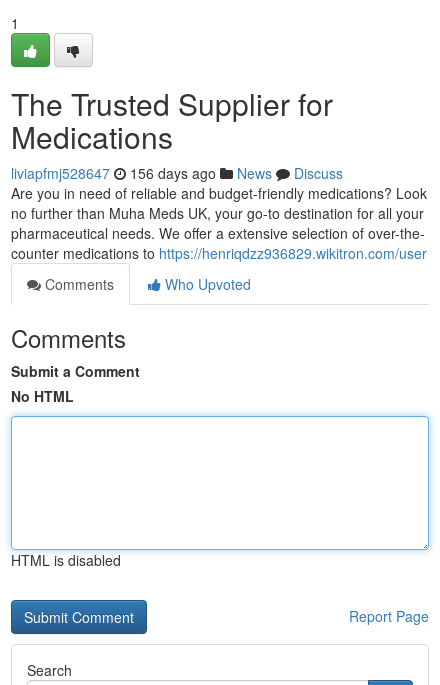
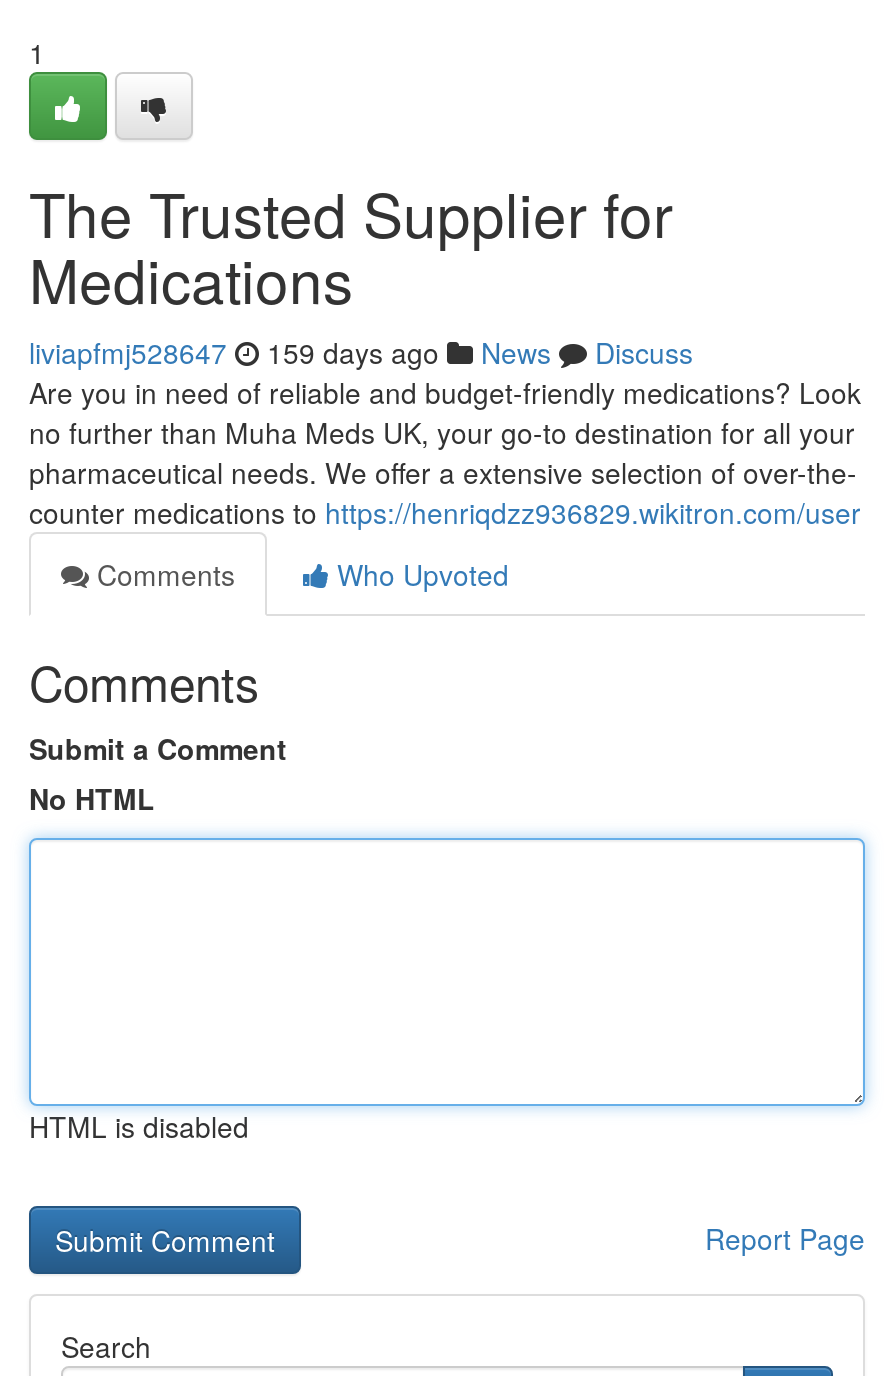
[11,163,343,183] liviapfmj528647 156 days ago News Discuss -> [29,332,693,372] liviapfmj528647 159 days ago News Discuss

